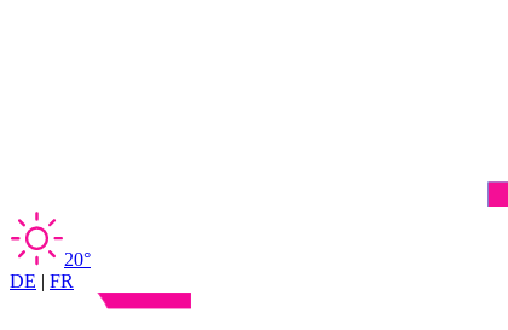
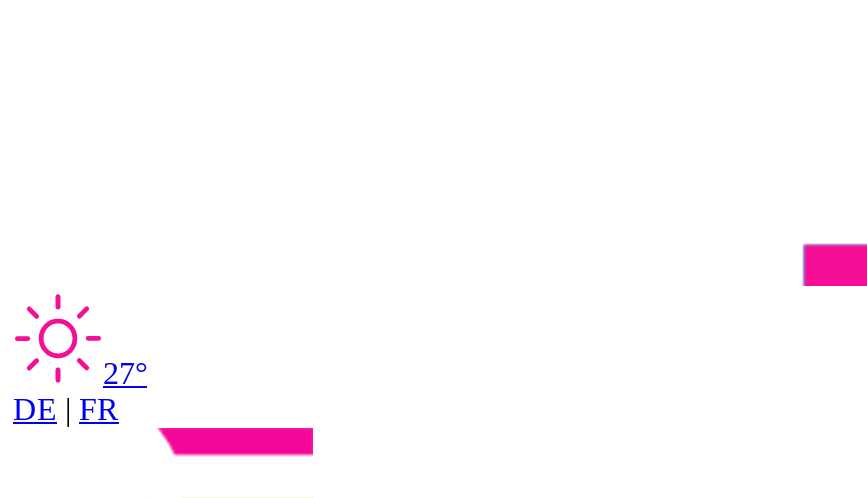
[64,249,91,270] 20° -> [103,356,147,390] 27°

